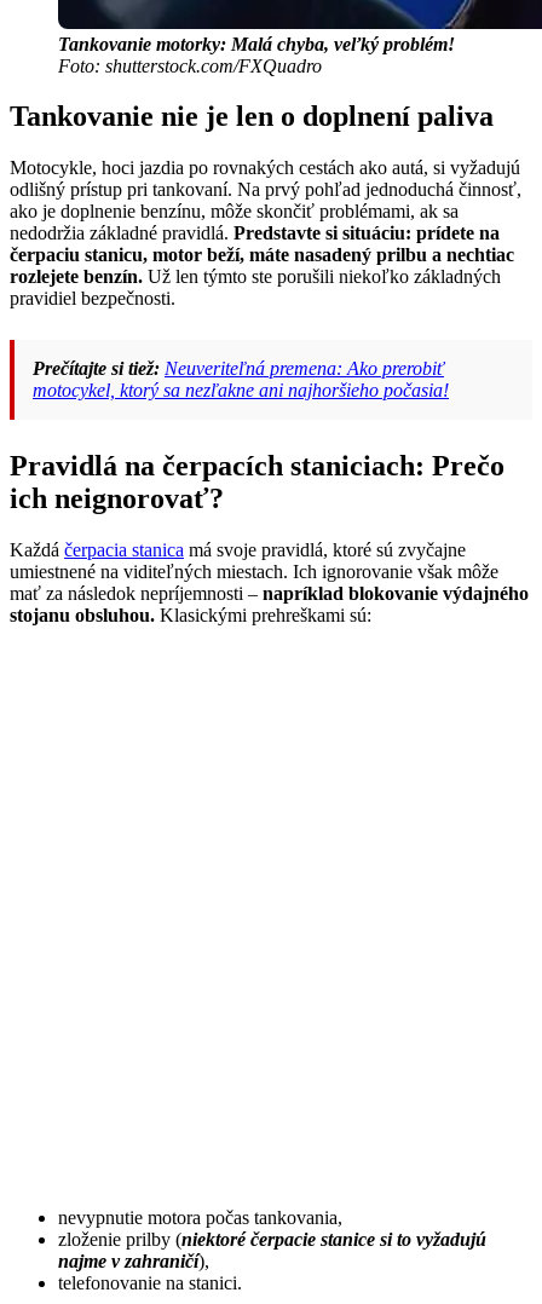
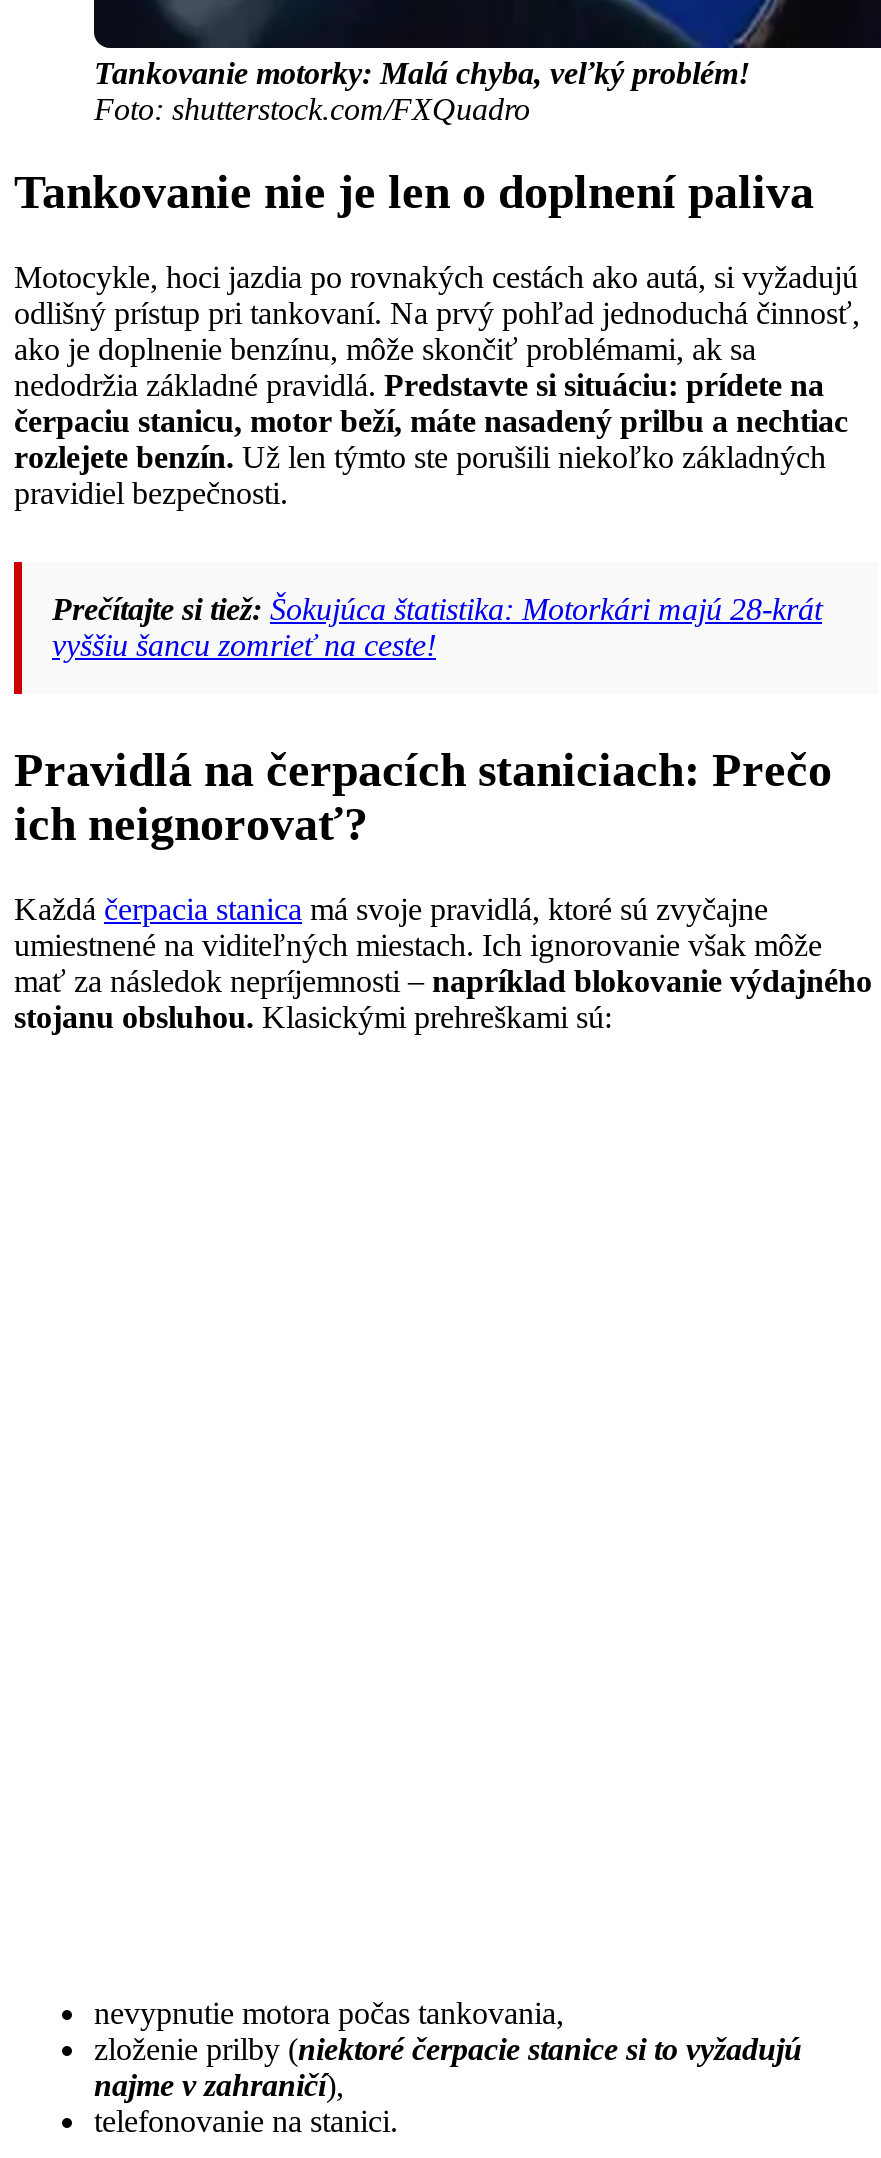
[33,358,449,401] Prečítajte si tiež: Neuveriteľná premena: Ako prerobiť | motocykel, ktorý sa nezľakne ani najhoršieho počasia! -> [52,593,822,663] Prečítajte si tiež: Šokujúca štatistika: Motorkári majú 28-krát | vyššiu šancu zomrieť na ceste!

